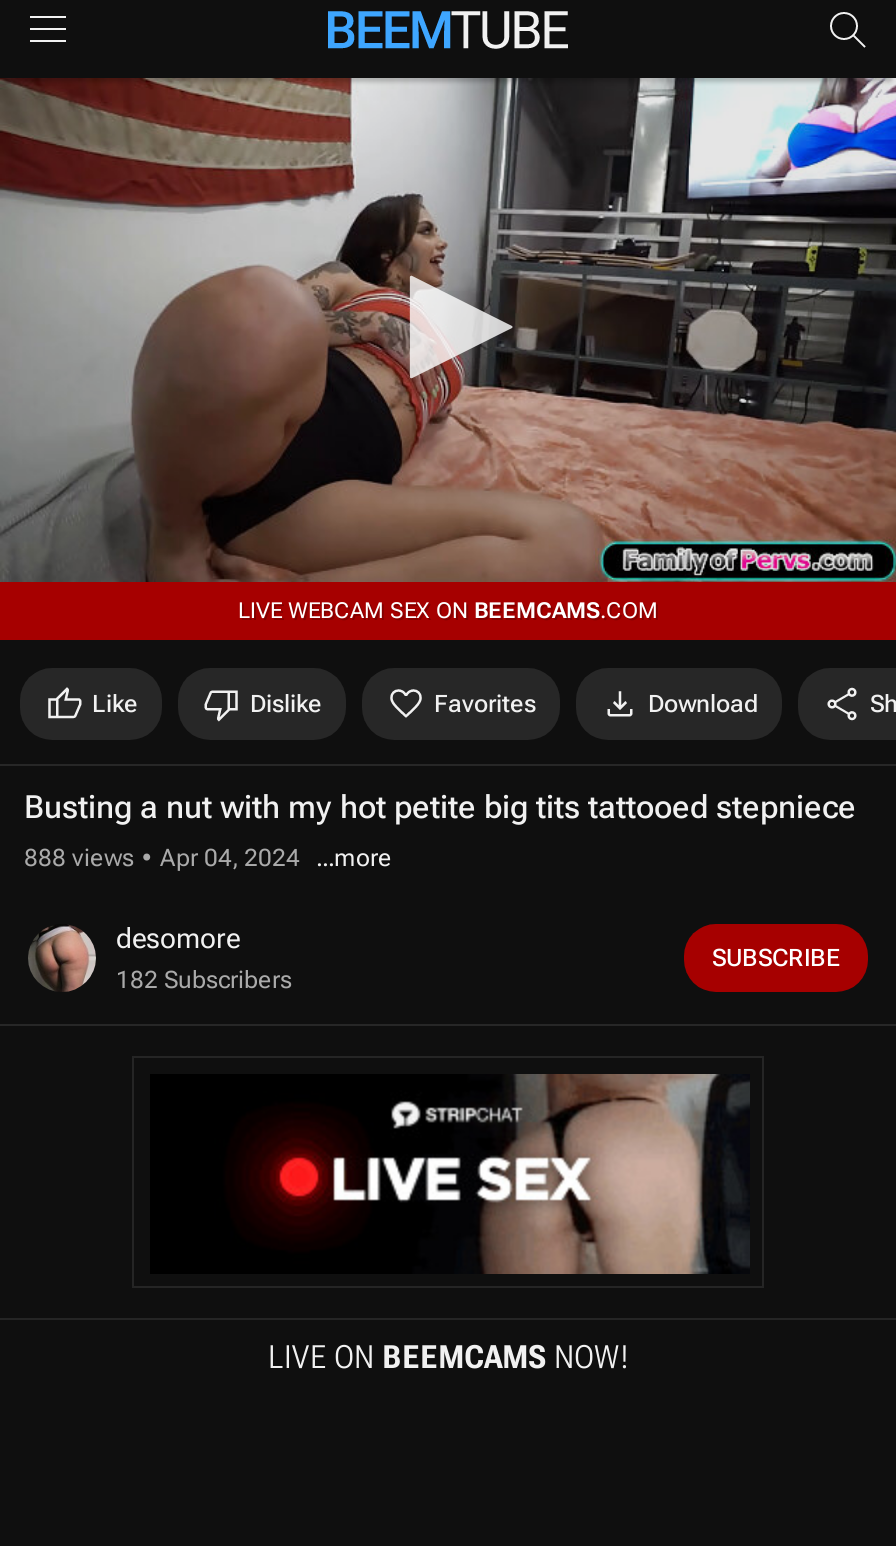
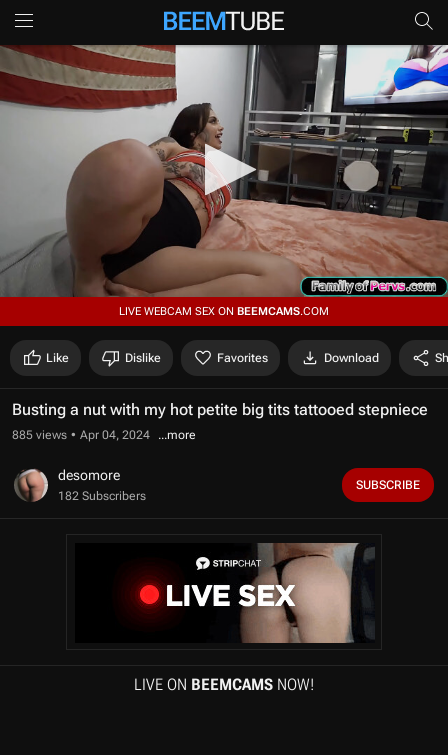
[24,844,134,872] 888 views -> [12,428,67,442] 885 views

